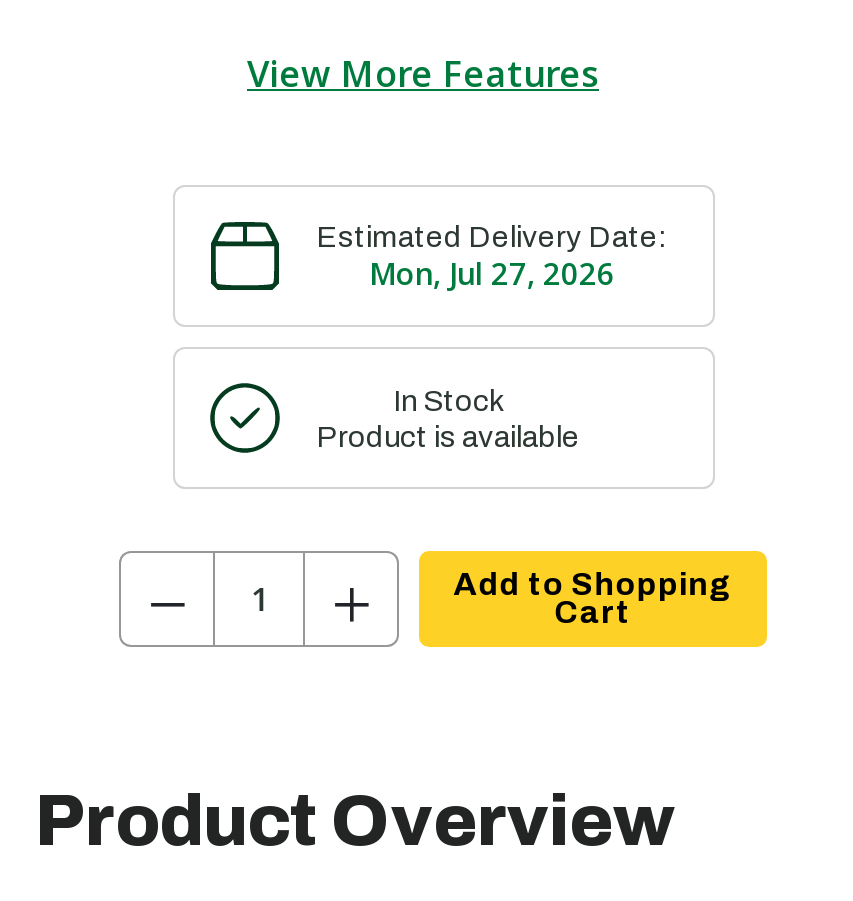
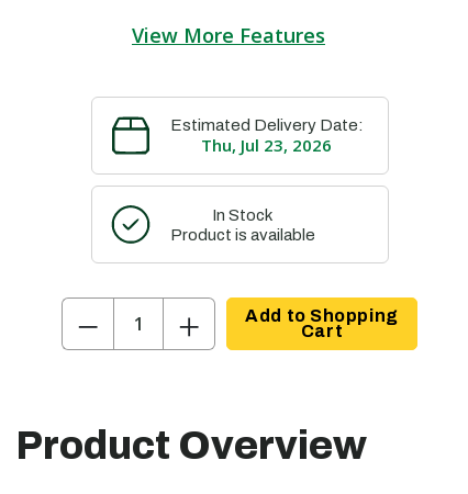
[369,253,615,293] Mon, Jul 27, 2026 -> [201,134,332,156] Thu, Jul 23, 2026

